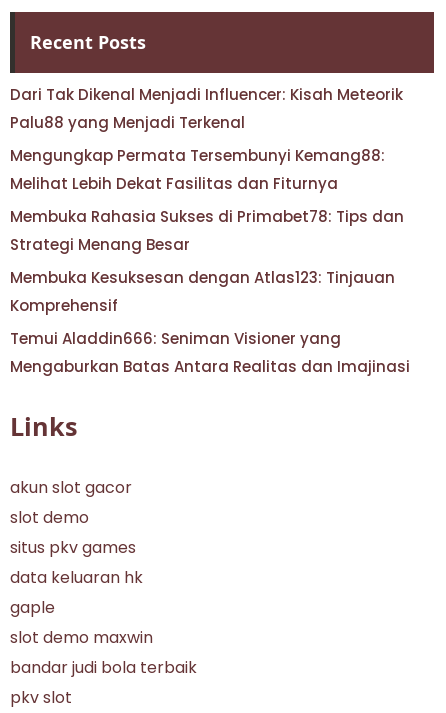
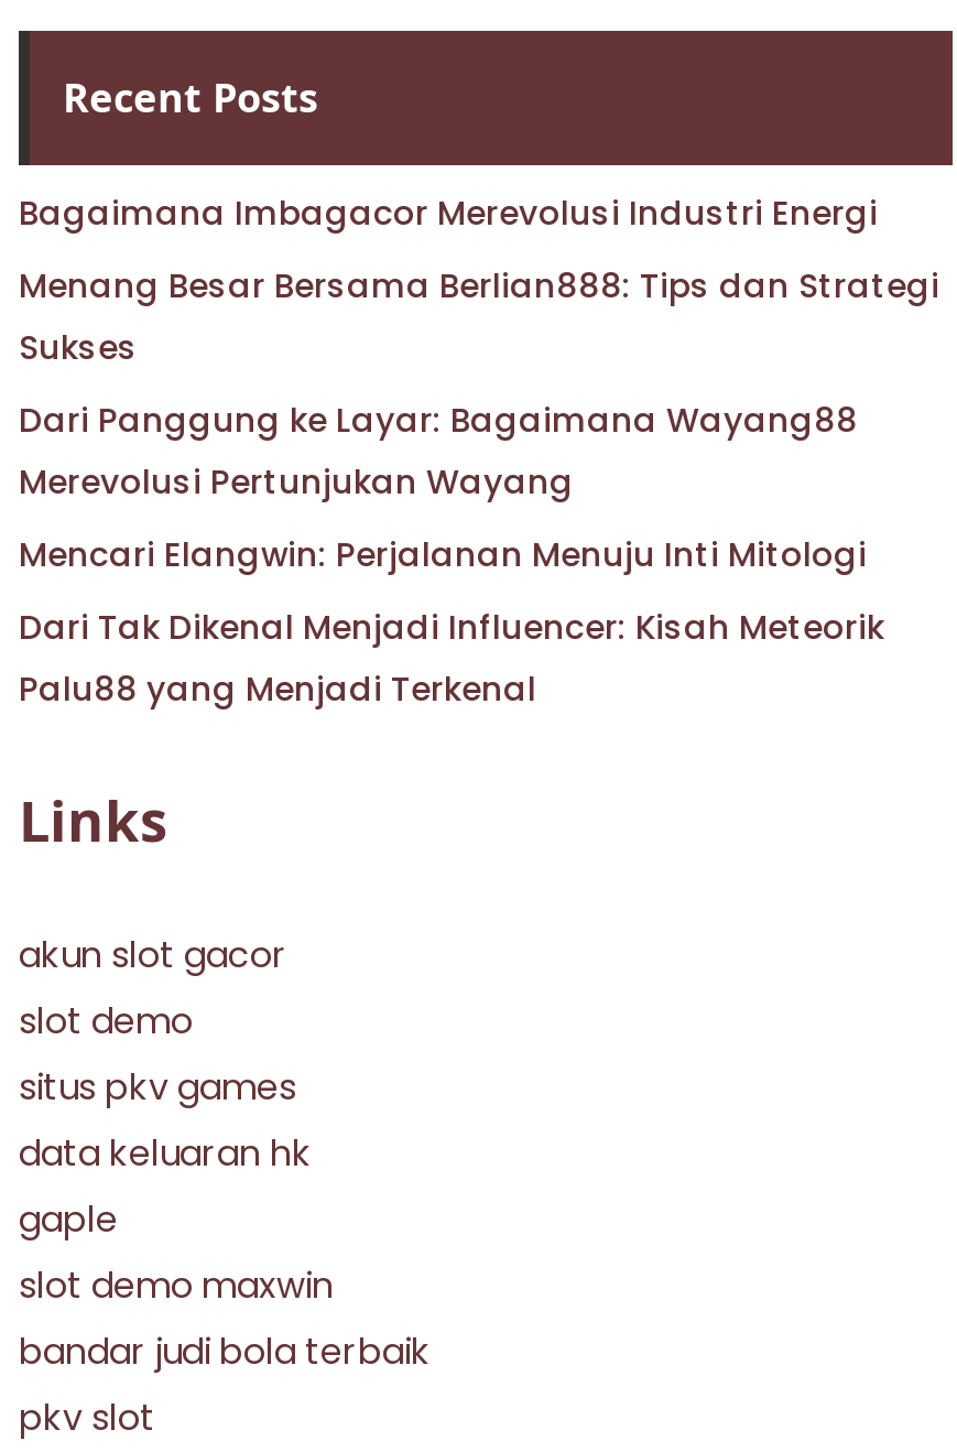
none -> [19,189,939,577] Bagaimana Imbagacor Merevolusi Industri Energi | Menang Besar Bersama Berlian888: Tips dan Strategi | Sukses | Dari Panggung ke Layar: Bagaimana Wayang88 | Merevolusi Pertunjukan Wayang | Mencari Elangwin: Perjalanan Menuju Inti Mitologi
moved [10,84,403,133] -> [19,604,884,712]: Dari Tak Dikenal Menjadi Influencer: Kisah Meteorik | Palu88 yang Menjadi Terkenal
[10,145,410,377] Mengungkap Permata Tersembunyi Kemang88: | Melihat Lebih Dekat Fasilitas dan Fiturnya | Membuka Rahasia Sukses di Primabet78: Tips dan | Strategi Menang Besar | Membuka Kesuksesan dengan Atlas123: Tinjauan | Komprehensif | Temui Aladdin666: Seniman Visioner yang | Mengaburkan Batas Antara Realitas dan Imajinasi -> none

